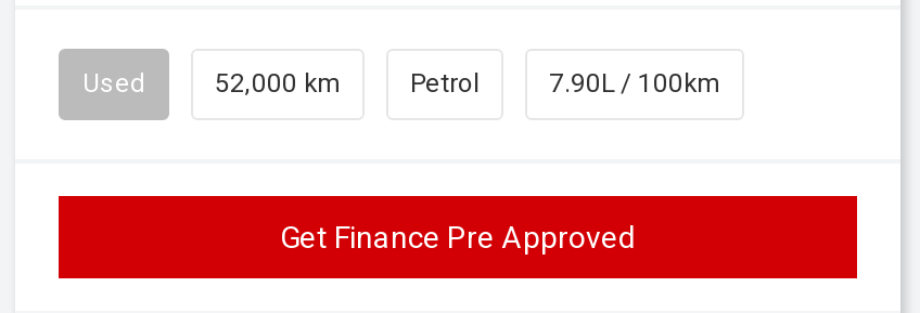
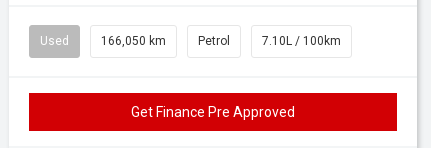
[215,69,341,100] 52,000 km -> [101,33,166,47] 166,050 km
[549,69,720,100] 7.90L / 100km -> [262,33,341,47] 7.10L / 100km

